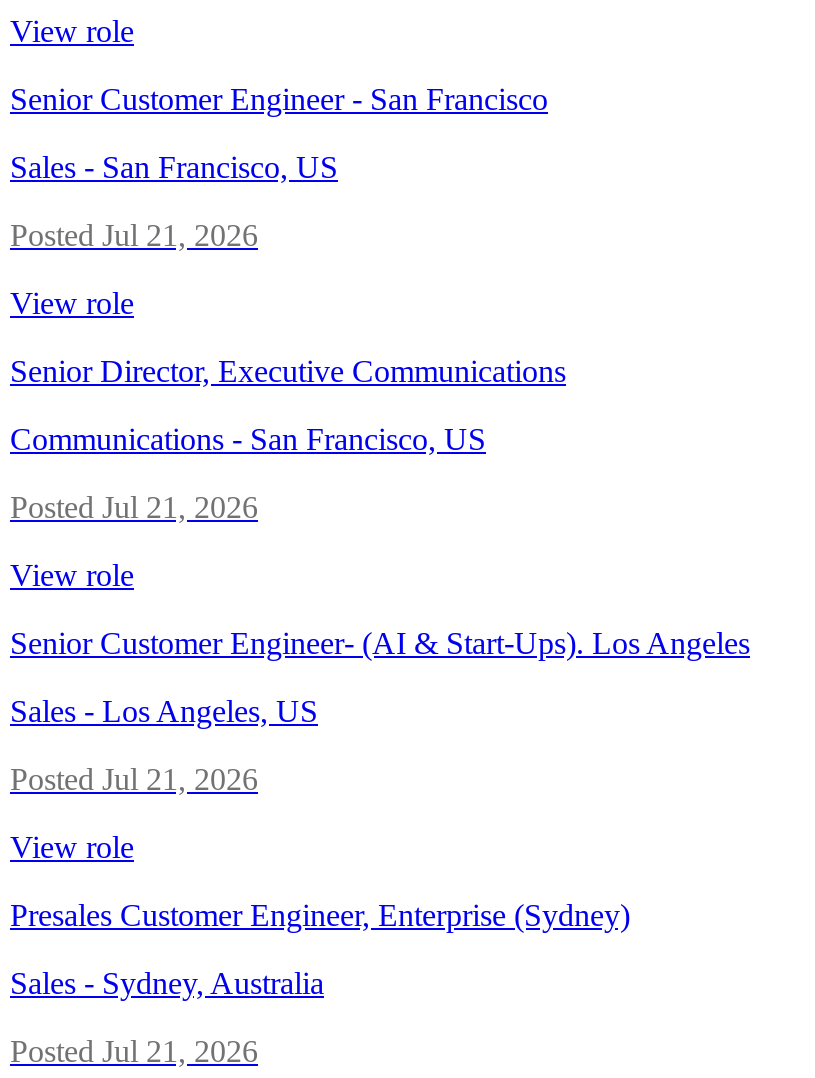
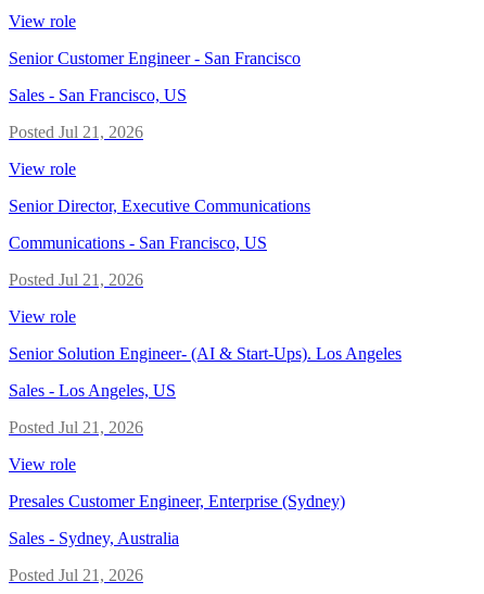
[10,626,750,660] Senior Customer Engineer- (AI & Start-Ups). Los Angeles -> [9,344,402,362] Senior Solution Engineer- (AI & Start-Ups). Los Angeles

